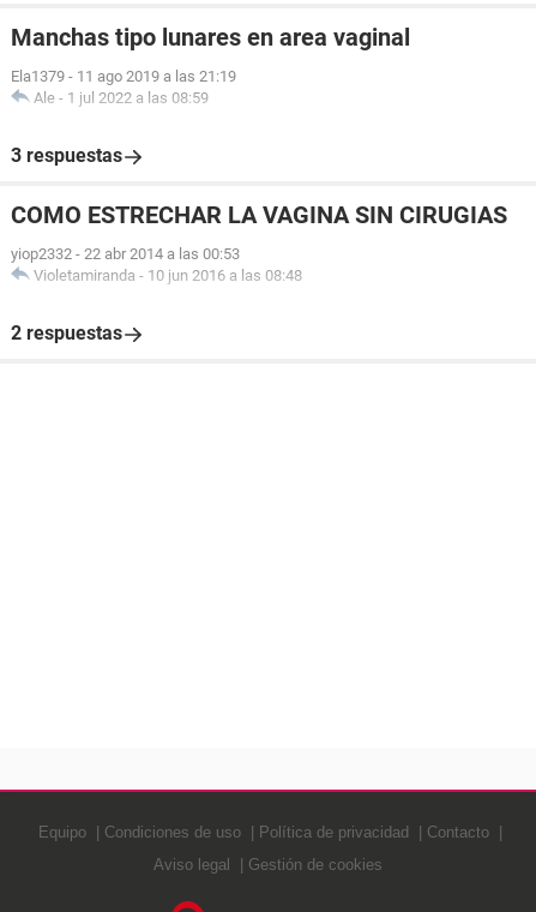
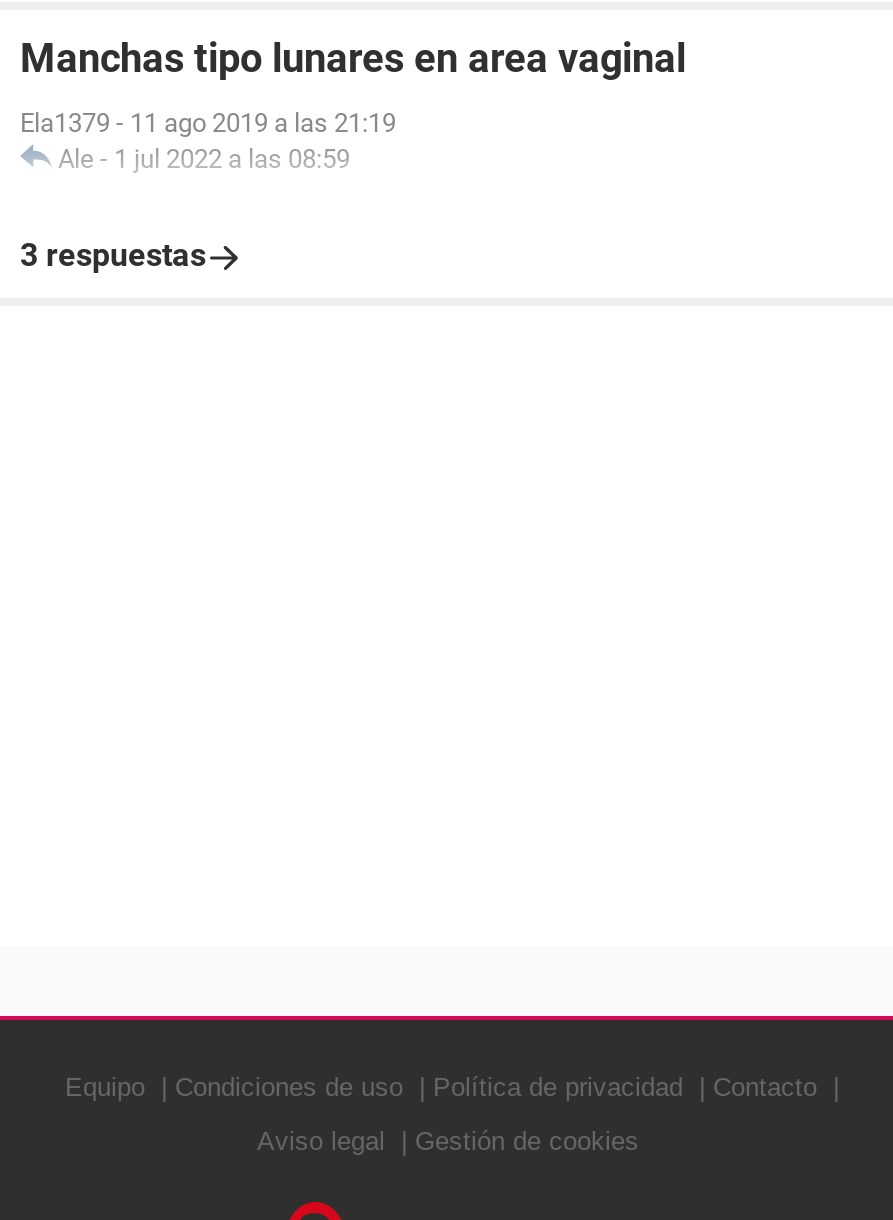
[11,200,507,344] COMO ESTRECHAR LA VAGINA SIN CIRUGIAS | yiop2332 - 22 abr 2014 a las 00:53 | Violetamiranda - 10 jun 2016 a las 08:48 | 2 respuestas -> none

